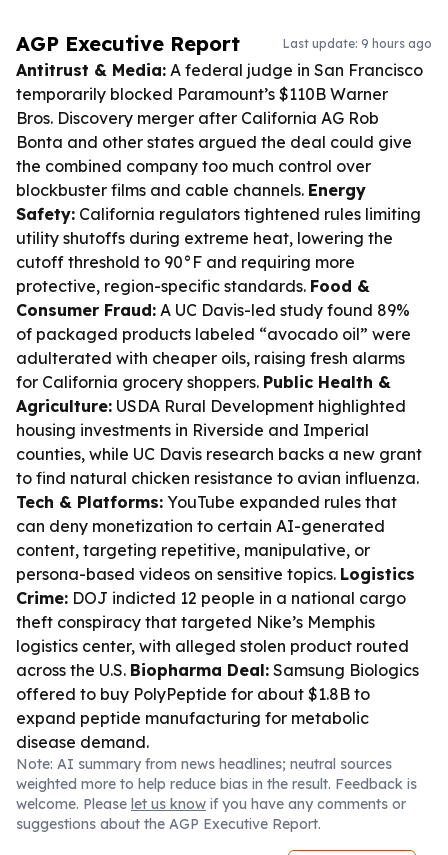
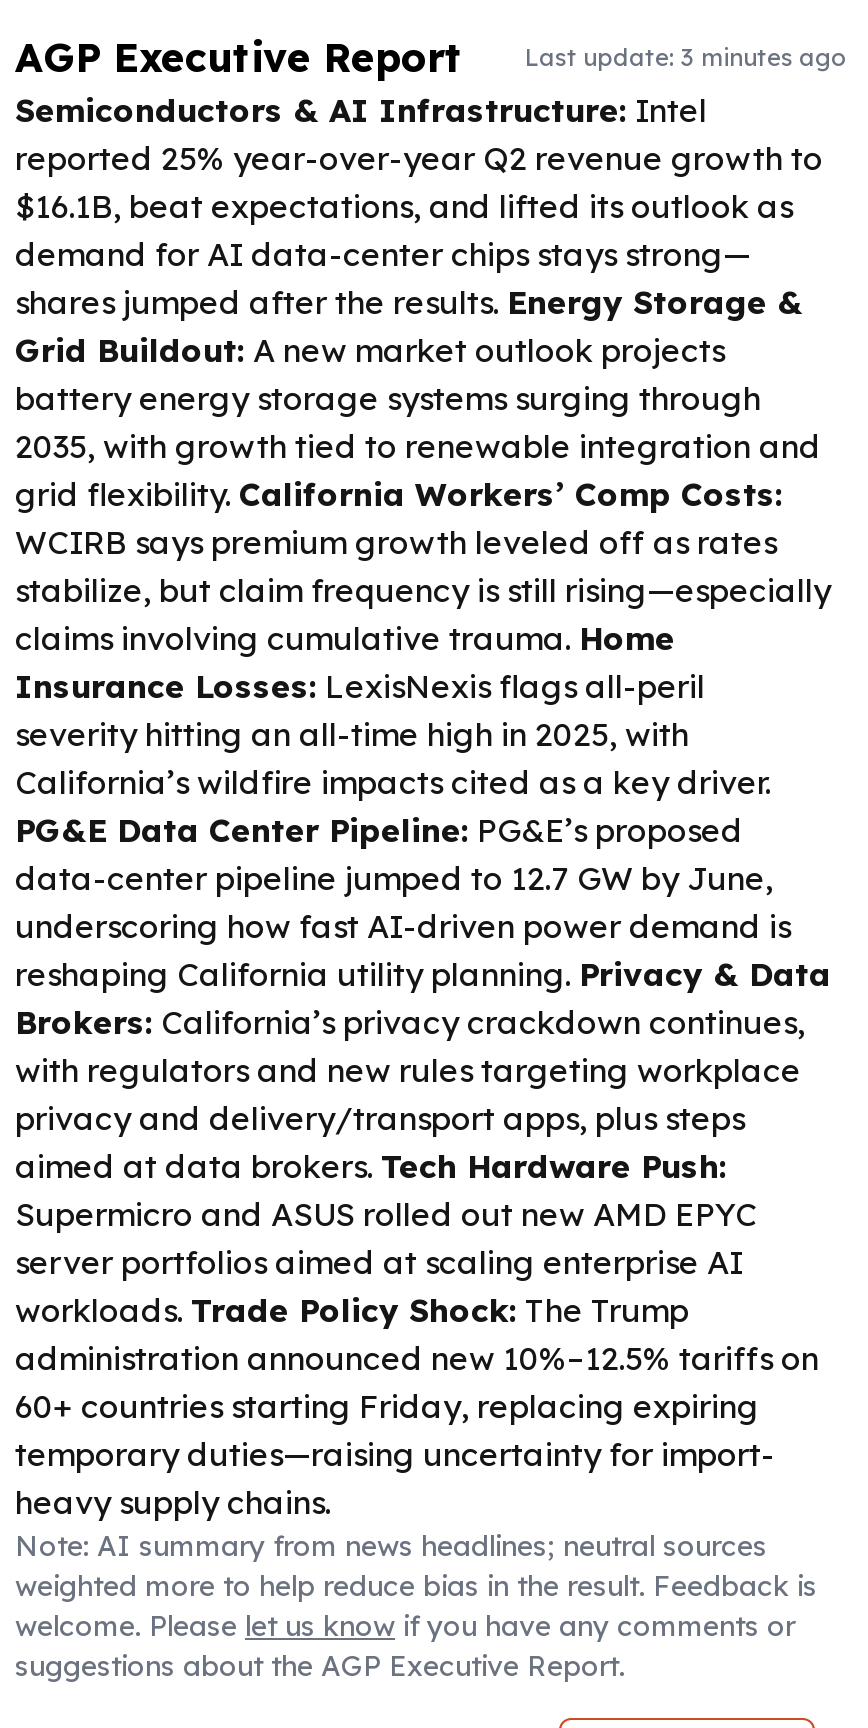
[16,36,432,752] Last update: 9 hours ago | Antitrust & Media: A federal judge in San Francisco | temporarily blocked Paramount’s $110B Warner | Bros. Discovery merger after California AG Rob | Bonta and other states argued the deal could give | the combined company too much control over | blockbuster films and cable channels. Energy | Safety: California regulators tightened rules limiting | utility shutoffs during extreme heat, lowering the | cutoff threshold to 90°F and requiring more | protective, region-specific standards. Food & | Consumer Fraud: A UC Davis-led study found 89% | of packaged products labeled “avocado oil” were | adulterated with cheaper oils, raising fresh alarms | for California grocery shoppers. Public Health & | Agriculture: USDA Rural Development highlighted | housing investments in Riverside and Imperial | counties, while UC Davis research backs a new grant | to find natural chicken resistance to avian influenza. | Tech & Platforms: YouTube expanded rules that | can deny monetization to certain AI-generated | content, targeting repetitive, manipulative, or | persona-based videos on sensitive topics. Logistics | Crime: DOJ indicted 12 people in a national cargo | theft conspiracy that targeted Nike’s Memphis | logistics center, with alleged stolen product routed | across the U.S. Biopharma Deal: Samsung Biologics | offered to buy PolyPeptide for about $1.8B to | expand peptide manufacturing for metabolic | disease demand. -> [15,42,847,1522] Last update: 3 minutes ago | Semiconductors & AI Infrastructure: Intel | reported 25% year-over-year Q2 revenue growth to | $16.1B, beat expectations, and lifted its outlook as | demand for AI data-center chips stays strong— | shares jumped after the results. Energy Storage & | Grid Buildout: A new market outlook projects | battery energy storage systems surging through | 2035, with growth tied to renewable integration and | grid flexibility. California Workers’ Comp Costs: | WCIRB says premium growth leveled off as rates | stabilize, but claim frequency is still rising—especially | claims involving cumulative trauma. Home | Insurance Losses: LexisNexis flags all-peril | severity hitting an all-time high in 2025, with | California’s wildfire impacts cited as a key driver. | PG&E Data Center Pipeline: PG&E’s proposed | data-center pipeline jumped to 12.7 GW by June, | underscoring how fast AI-driven power demand is | reshaping California utility planning. Privacy & Data | Brokers: California’s privacy crackdown continues, | with regulators and new rules targeting workplace | privacy and delivery/transport apps, plus steps | aimed at data brokers. Tech Hardware Push: | Supermicro and ASUS rolled out new AMD EPYC | server portfolios aimed at scaling enterprise AI | workloads. Trade Policy Shock: The Trump | administration announced new 10%–12.5% tariffs on | 60+ countries starting Friday, replacing expiring | temporary duties—raising uncertainty for import- | heavy supply chains.

